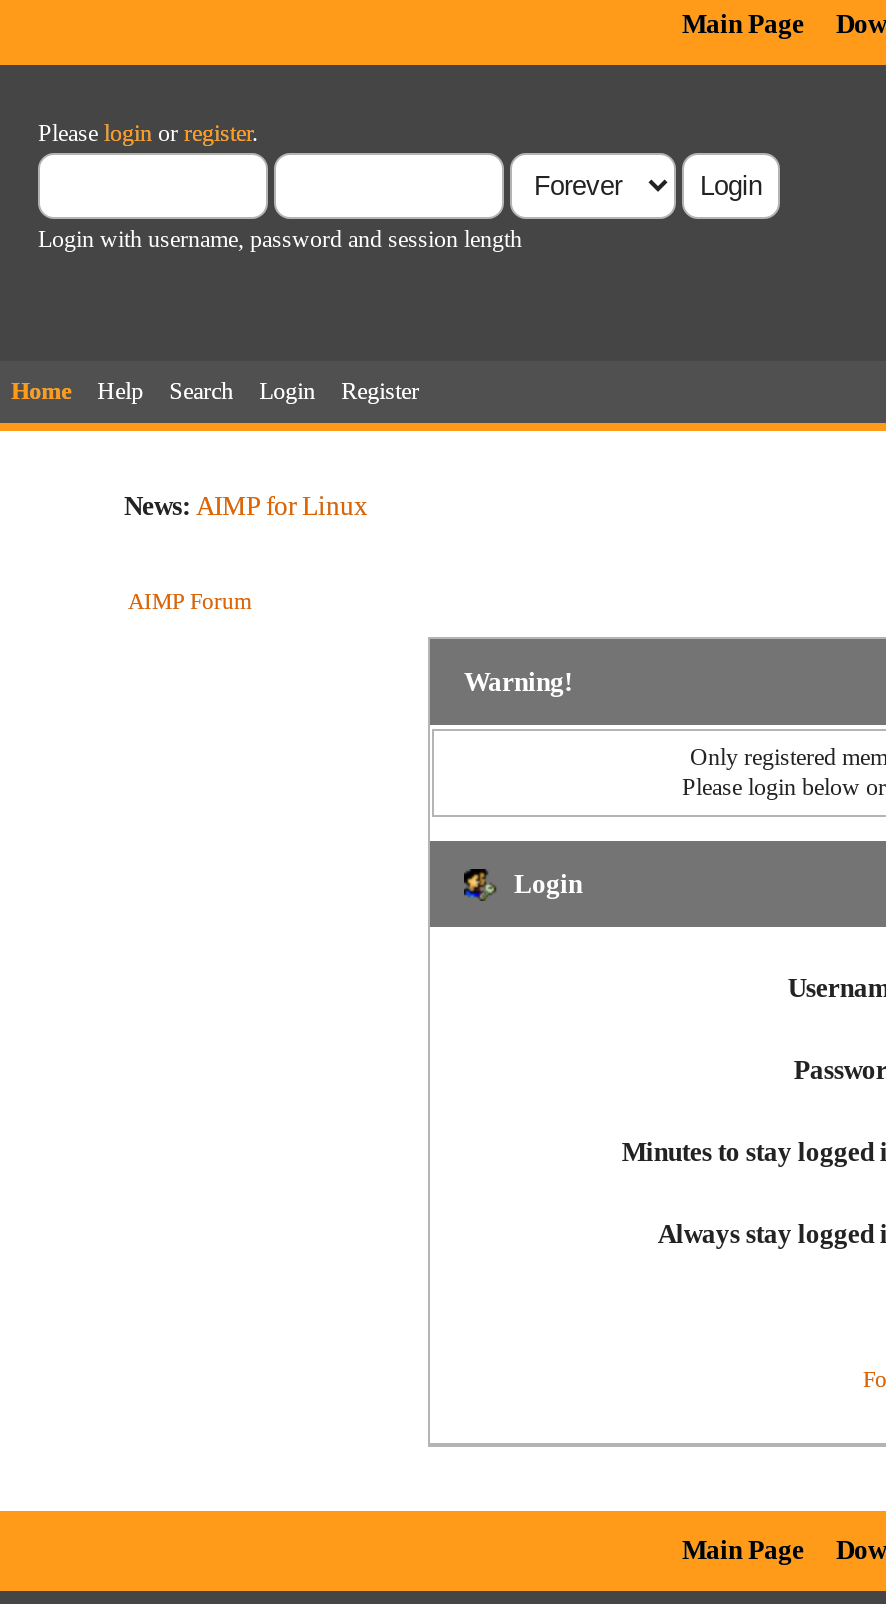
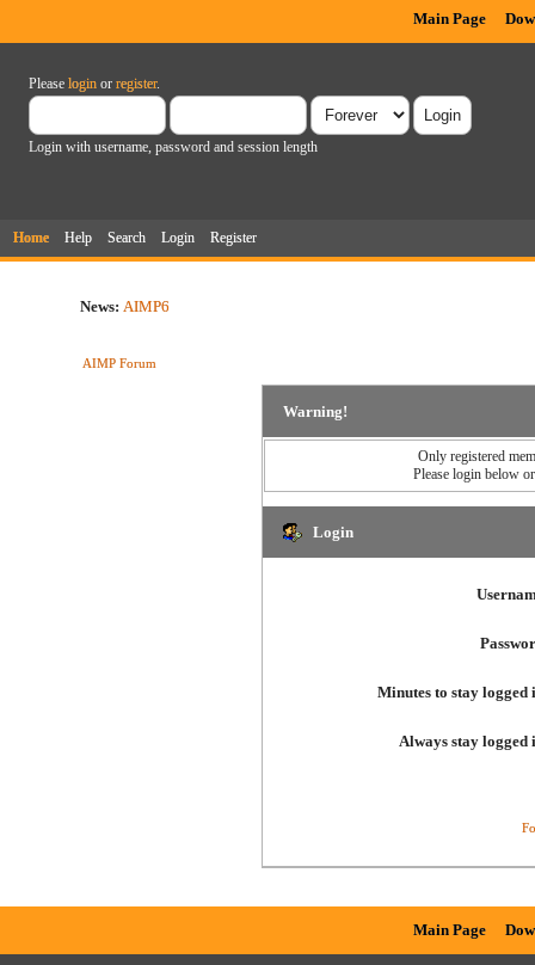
[124,491,368,521] News: AIMP for Linux -> [80,297,170,315] News: AIMP6

